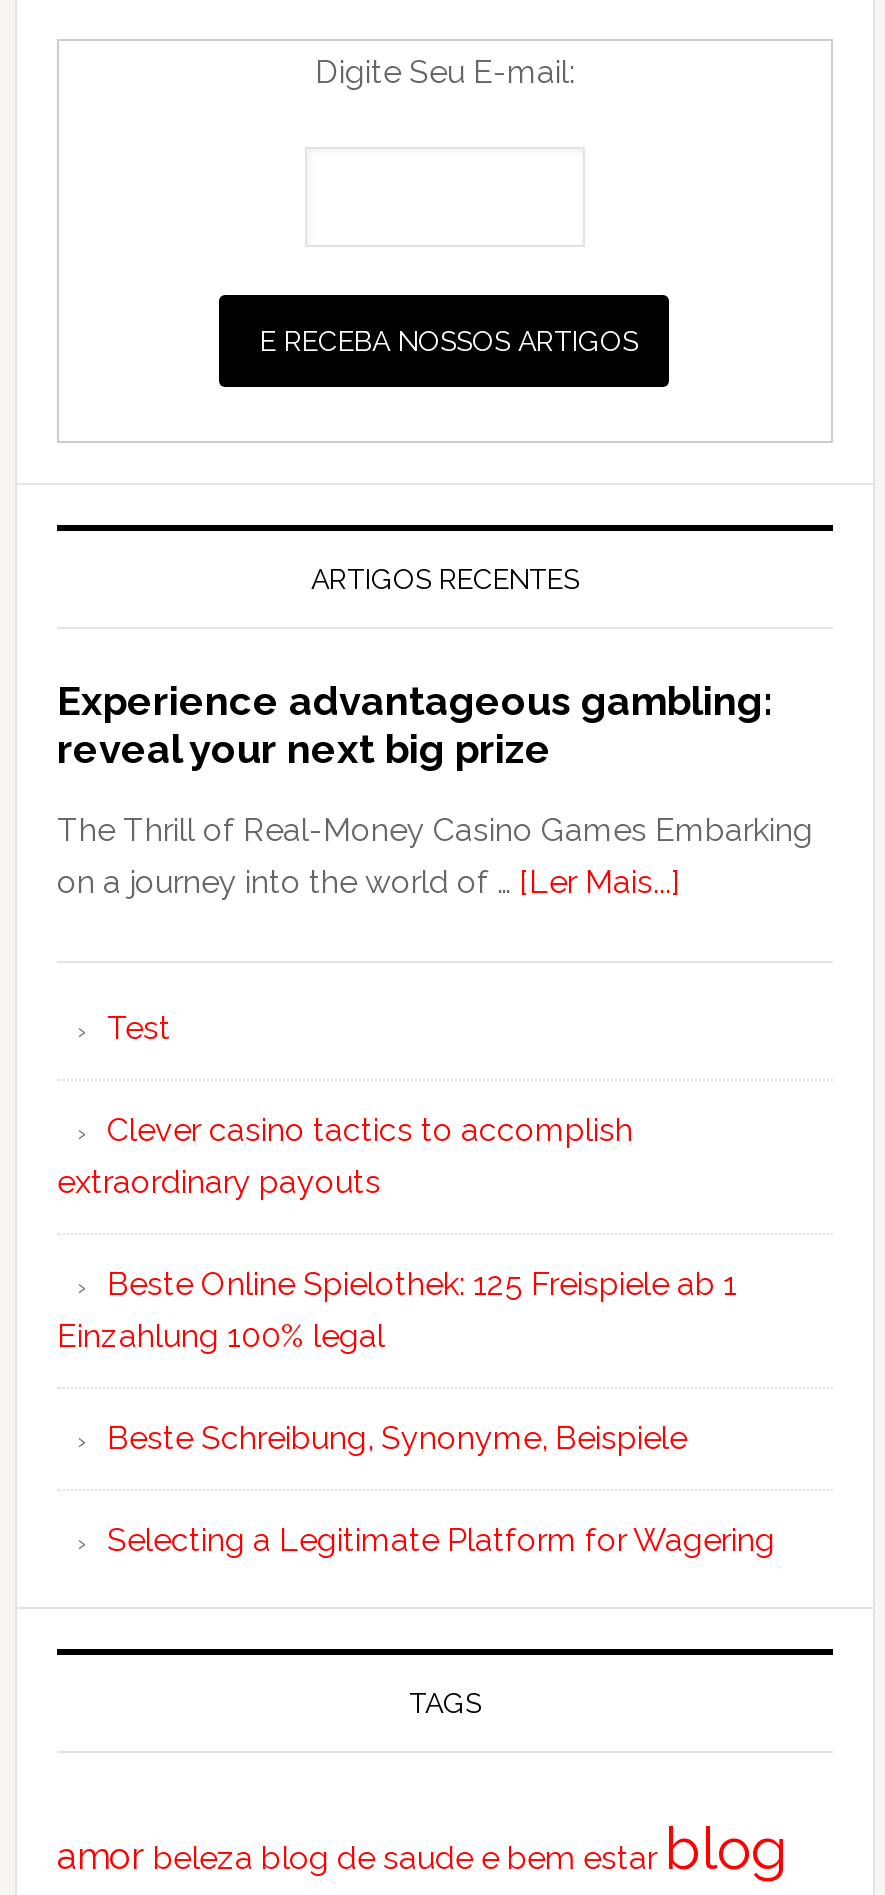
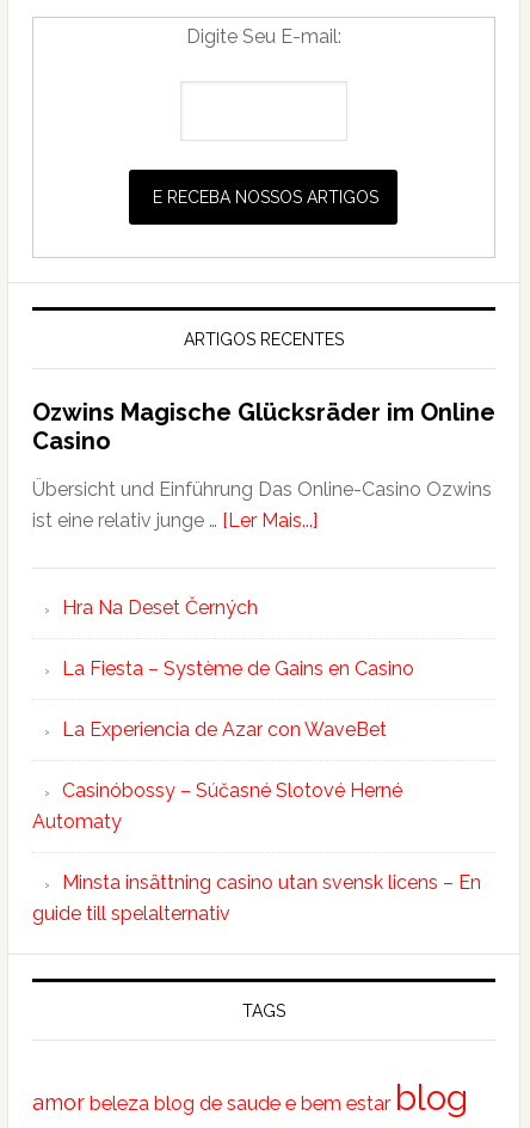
[57,677,773,773] Experience advantageous gambling: | reveal your next big prize -> [32,398,495,455] Ozwins Magische Glücksräder im Online | Casino
[57,811,813,901] The Thrill of Real-Money Casino Games Embarking | on a journey into the world of … [Ler Mais...] -> [32,478,492,532] Übersicht und Einführung Das Online-Casino Ozwins | ist eine relativ junge … [Ler Mais...]
[107,1009,171,1047] Test -> [62,596,258,619] Hra Na Deset Černých
[57,1111,633,1201] Clever casino tactics to accomplish | extraordinary payouts -> [62,657,414,680] La Fiesta – Système de Gains en Casino
[57,1265,737,1355] Beste Online Spielothek: 125 Freispiele ab 1 | Einzahlung 100% legal -> [62,718,387,741] La Experiencia de Azar con WaveBet
[107,1419,687,1457] Beste Schreibung, Synonyme, Beispiele -> [32,779,402,833] Casinóbossy – Súčasné Slotové Herné | Automaty
[107,1521,775,1559] Selecting a Legitimate Platform for Wagering -> [32,871,481,925] Minsta insättning casino utan svensk licens – En | guide till spelalternativ

